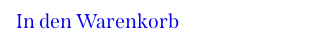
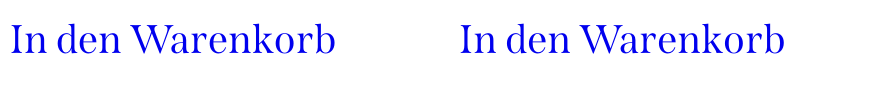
none -> [459,15,785,63] In den Warenkorb

